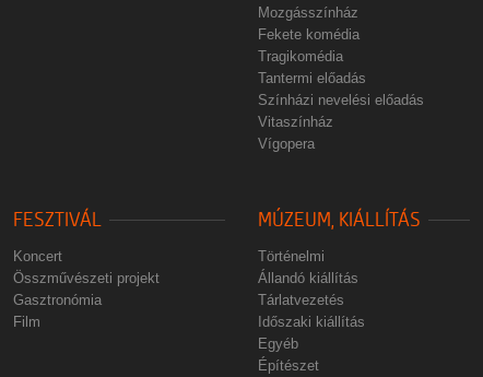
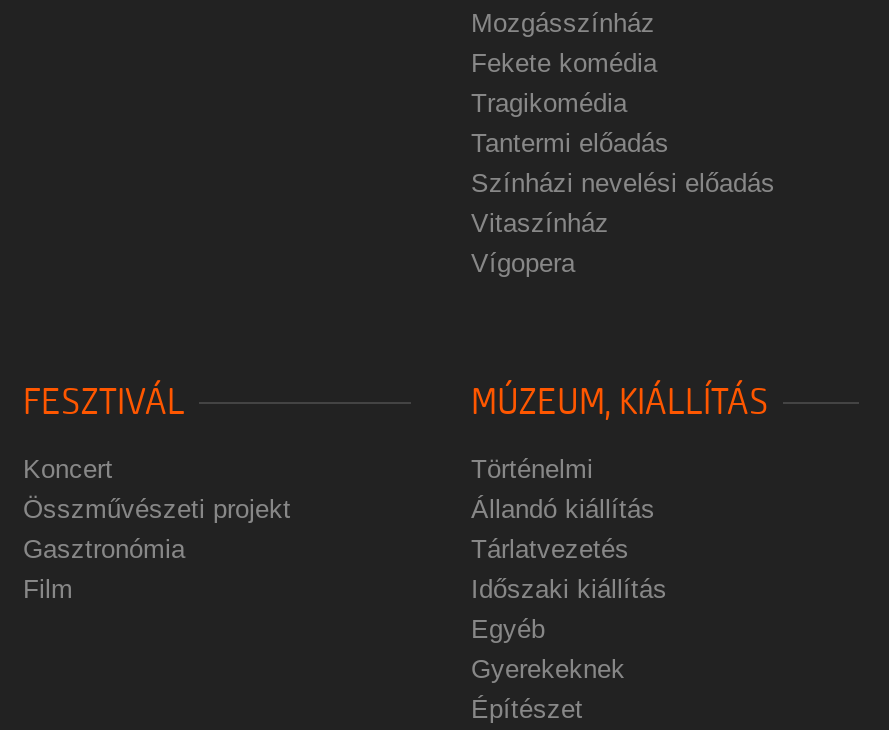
none -> [471,653,625,683] Gyerekeknek

